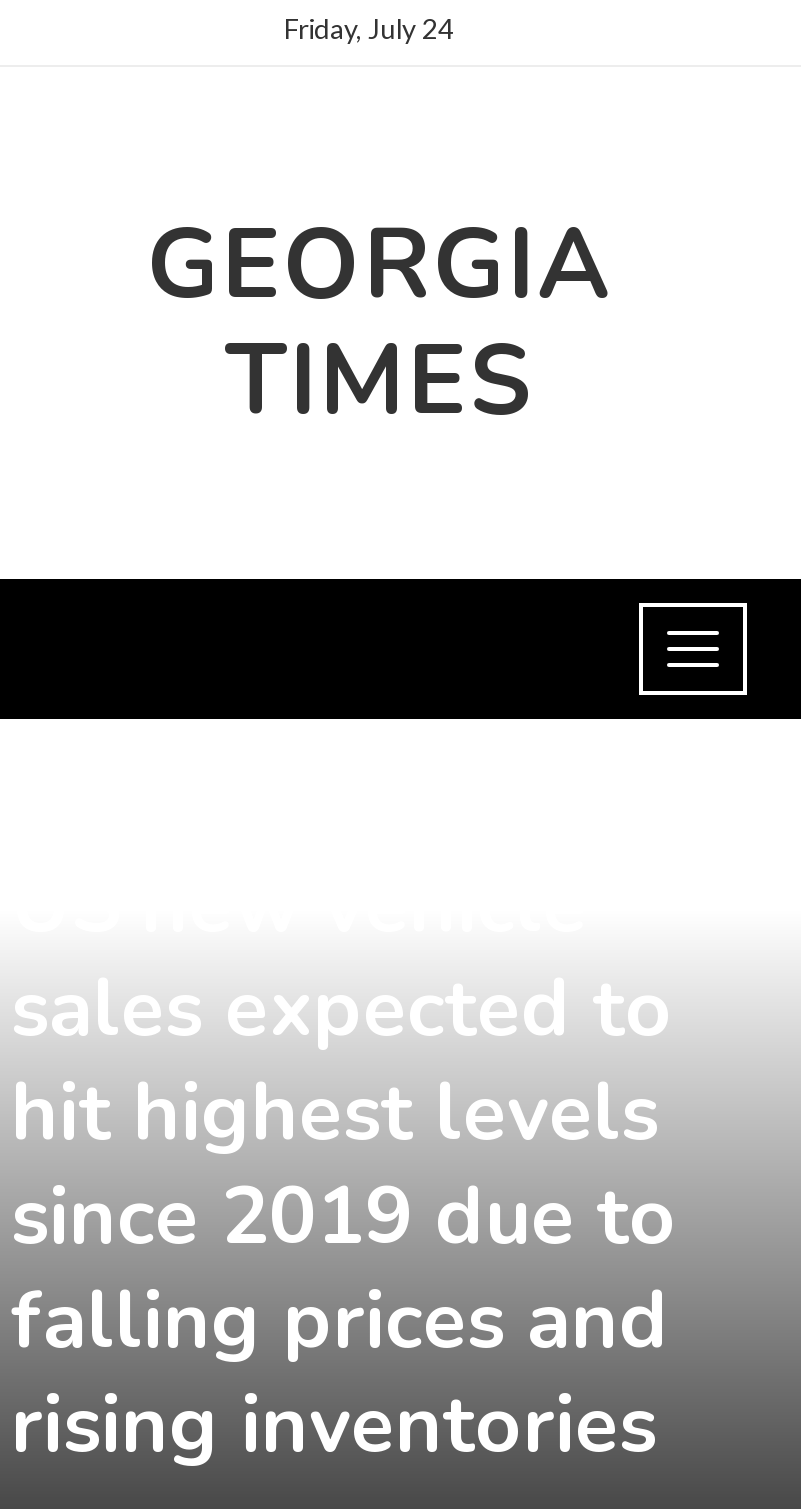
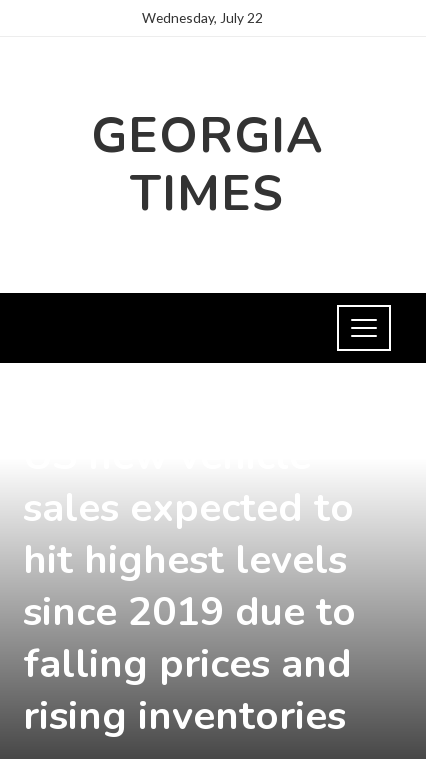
[284,11,454,45] Friday, July 24 -> [141,9,262,26] Wednesday, July 22

